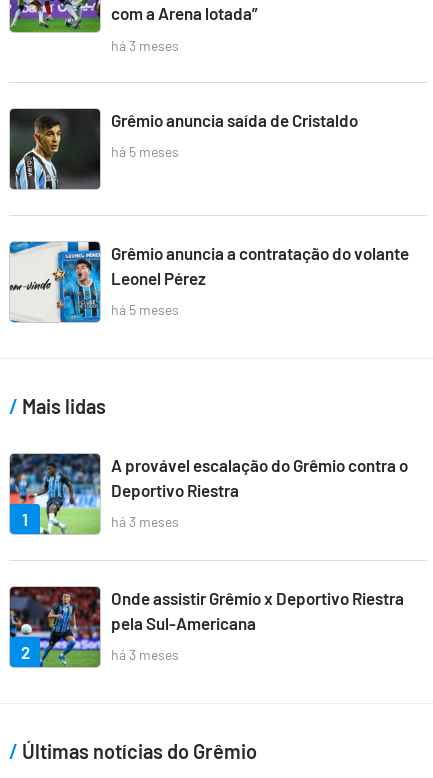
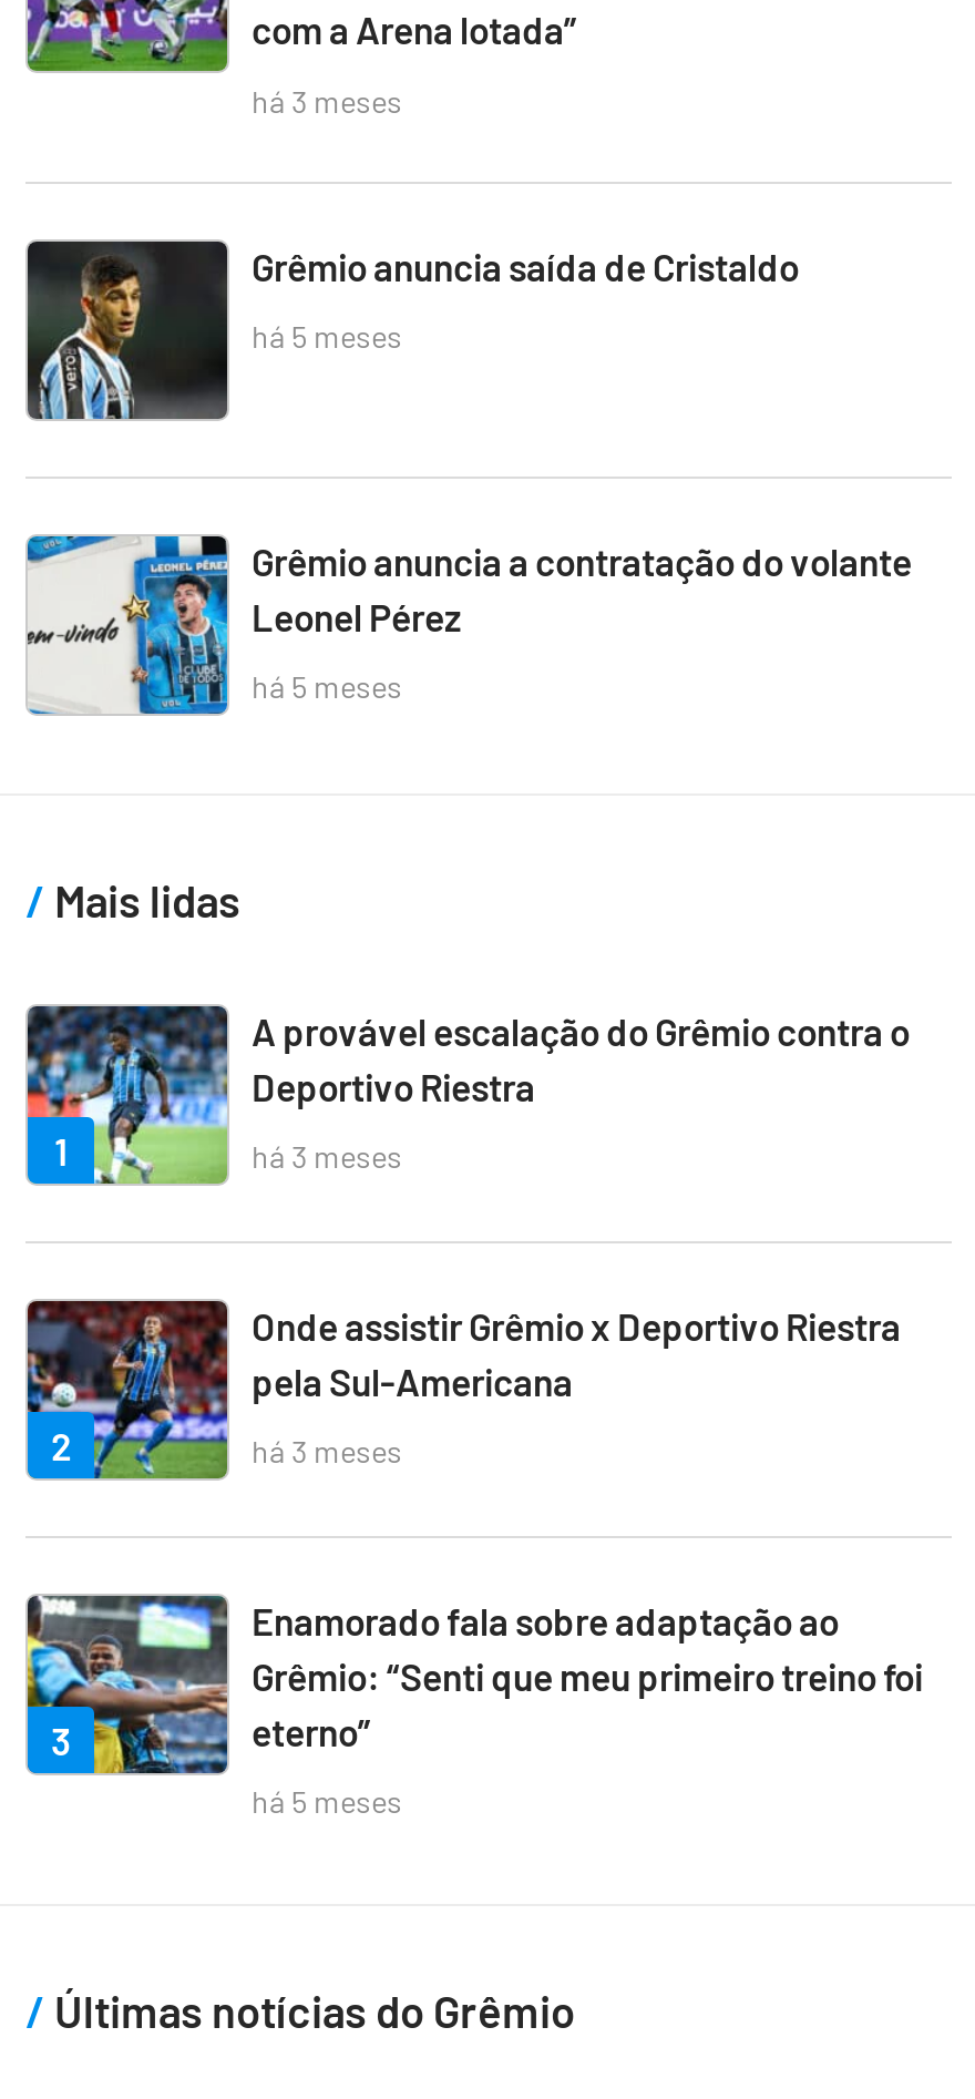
none -> [25,1594,220,1778] [image] | 3
none -> [252,1598,923,1821] Enamorado fala sobre adaptação ao | Grêmio: “Senti que meu primeiro treino foi | eterno” | há 5 meses

